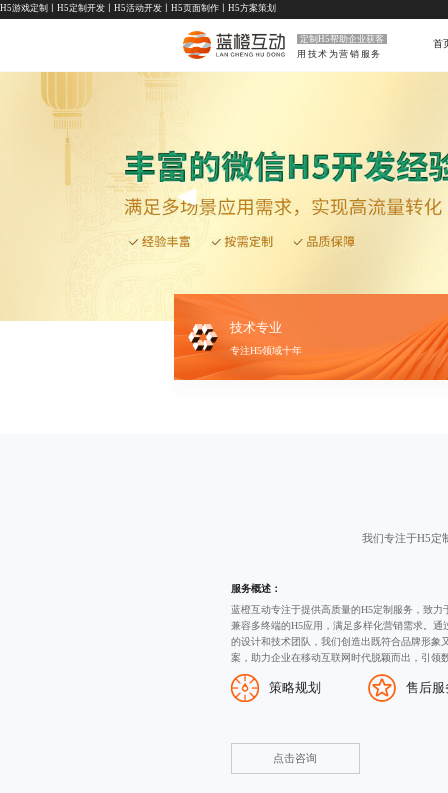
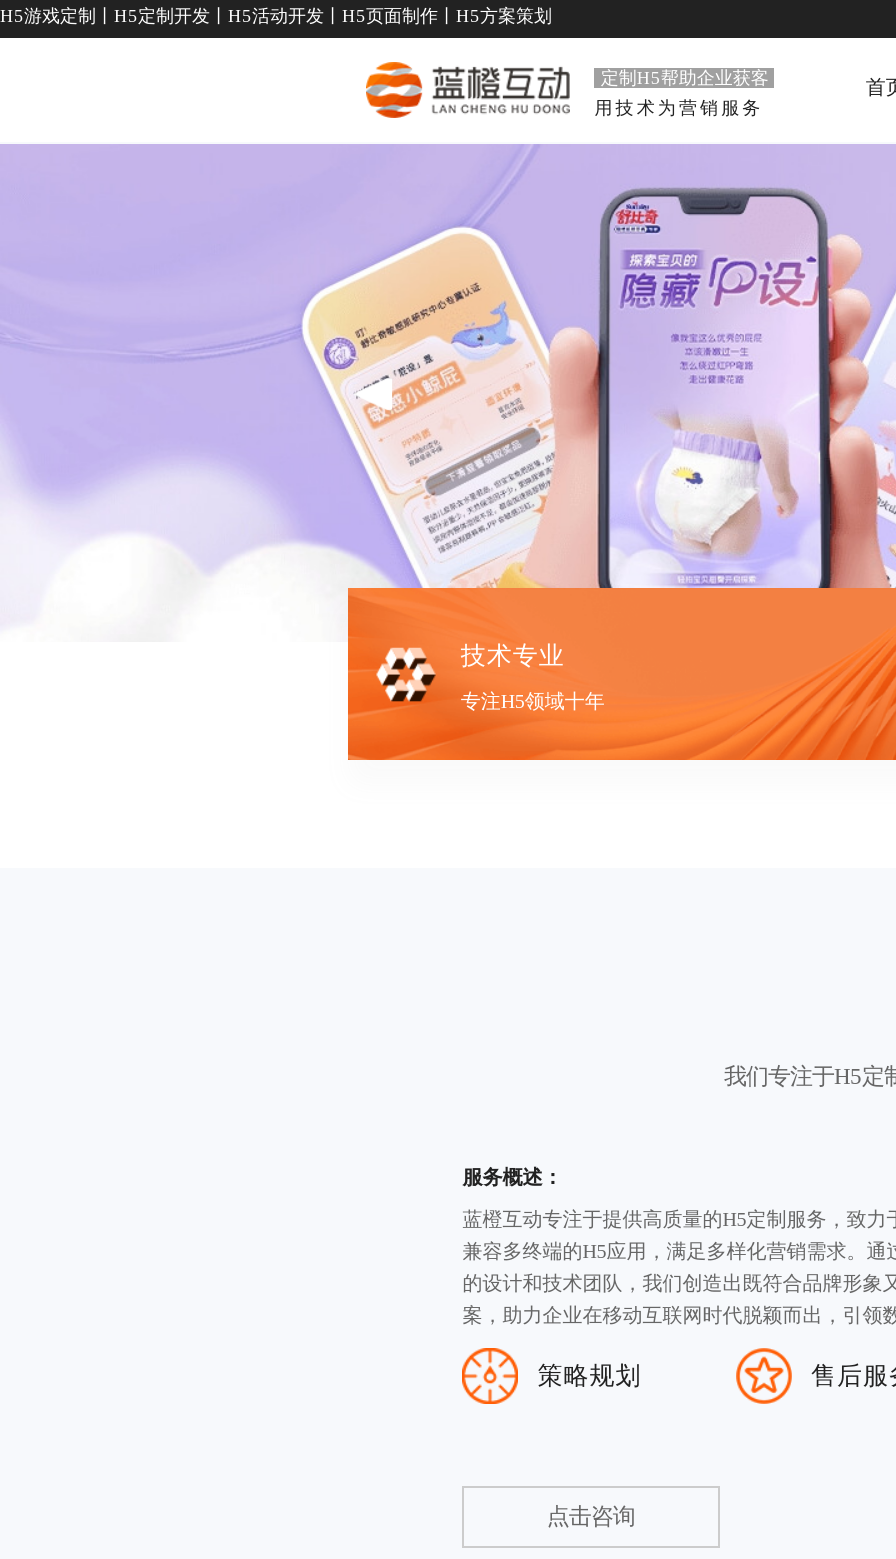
[3,71,445,321] [image] -> [6,144,890,640] [image]

